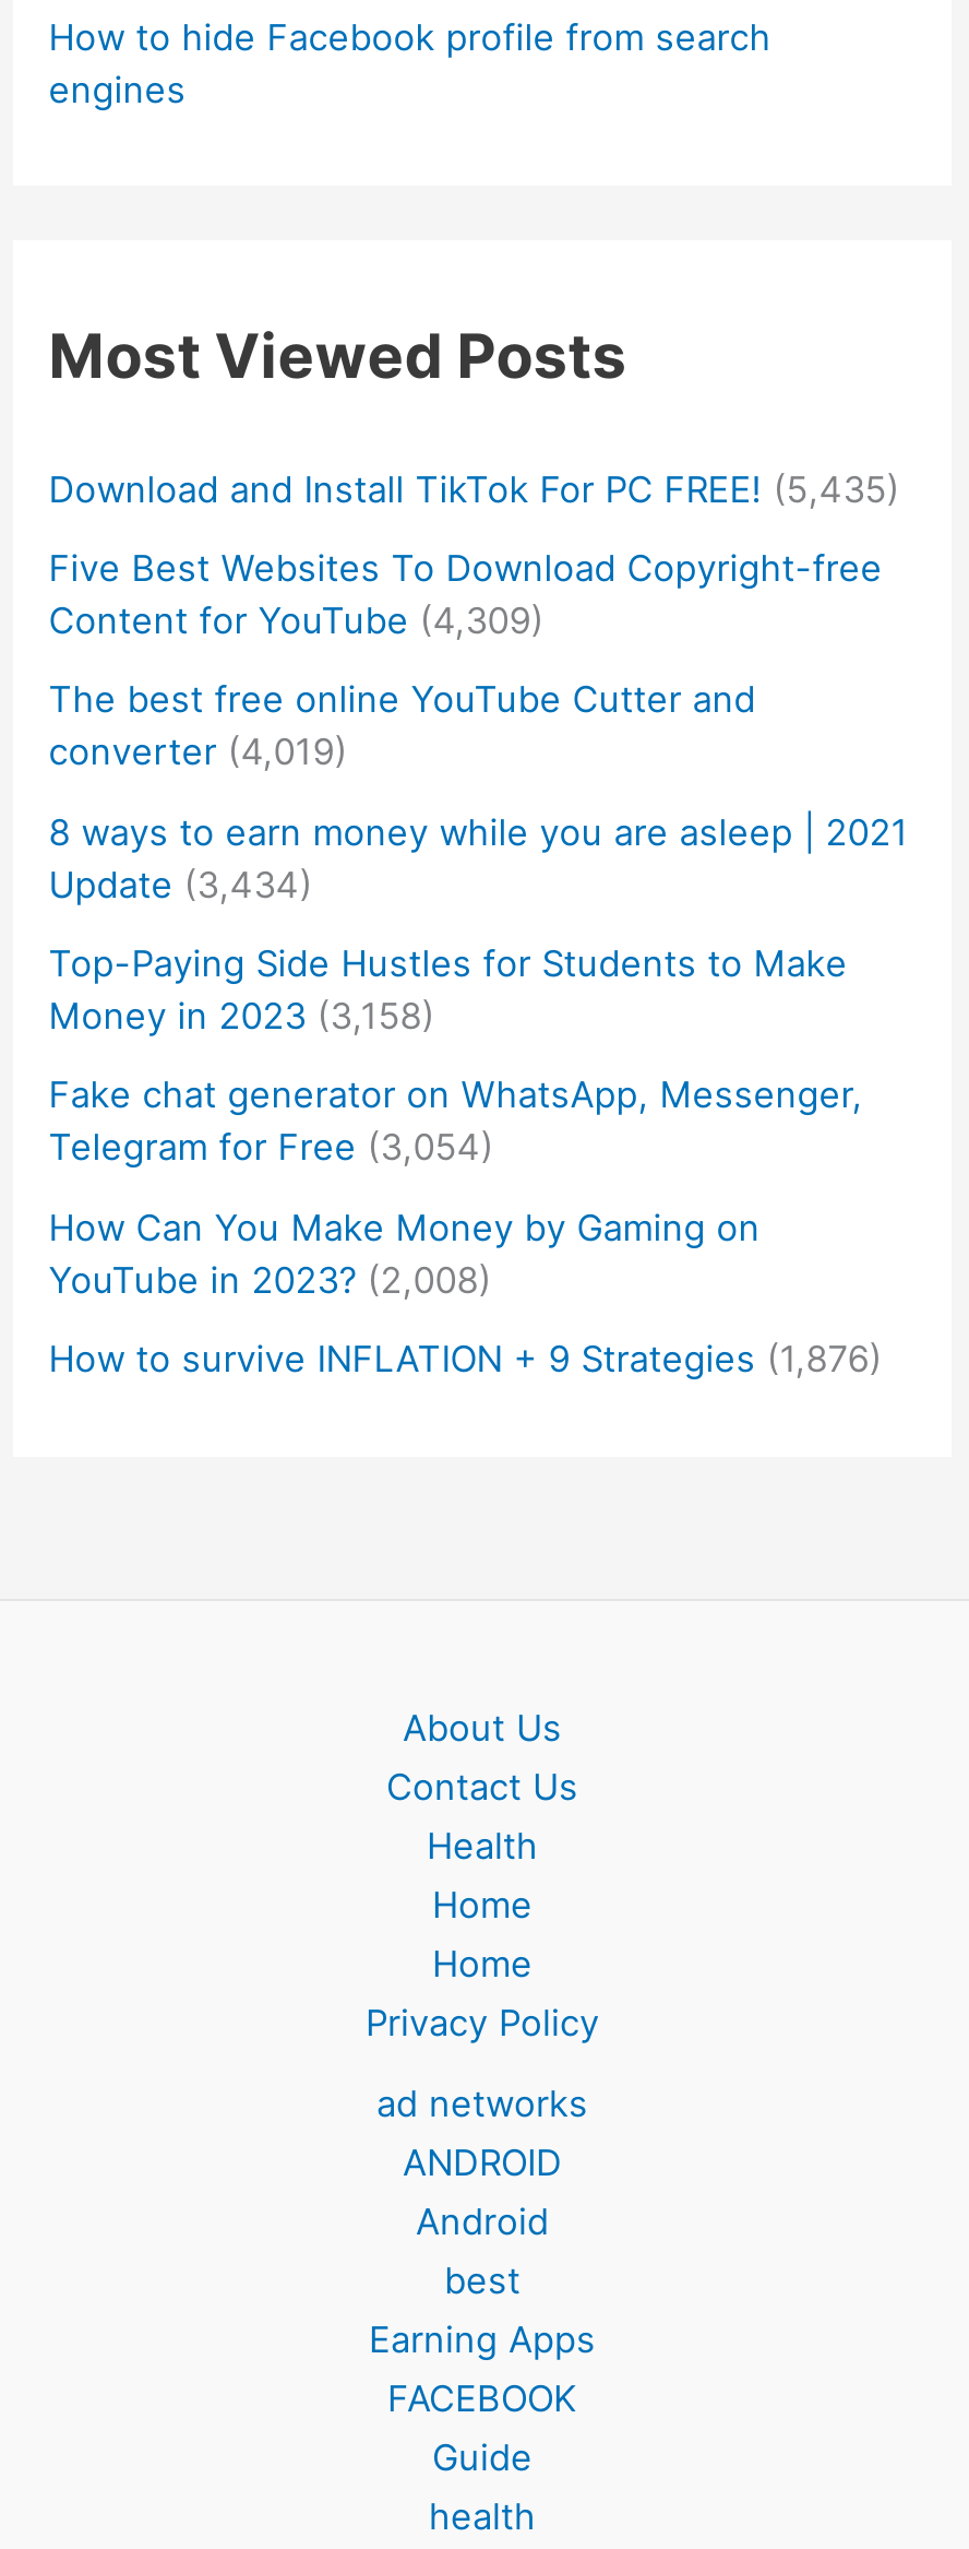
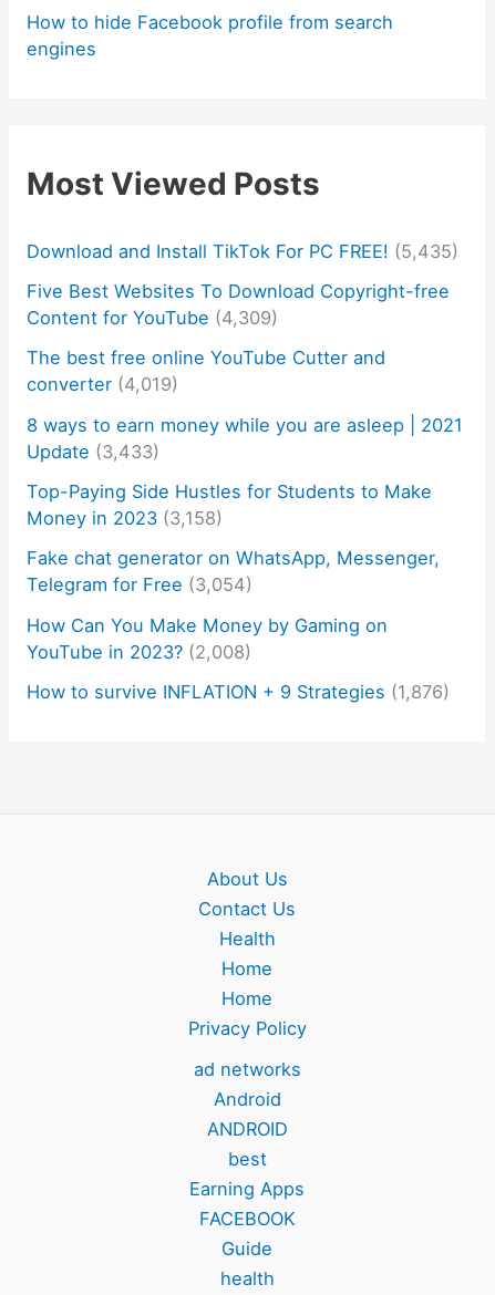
[49,862,313,906] Update (3,434) -> [27,440,160,462] Update (3,433)
moved [403,2141,562,2185] -> [207,1118,287,1140]: ANDROID
moved [416,2200,549,2244] -> [213,1088,281,1111]: Android

